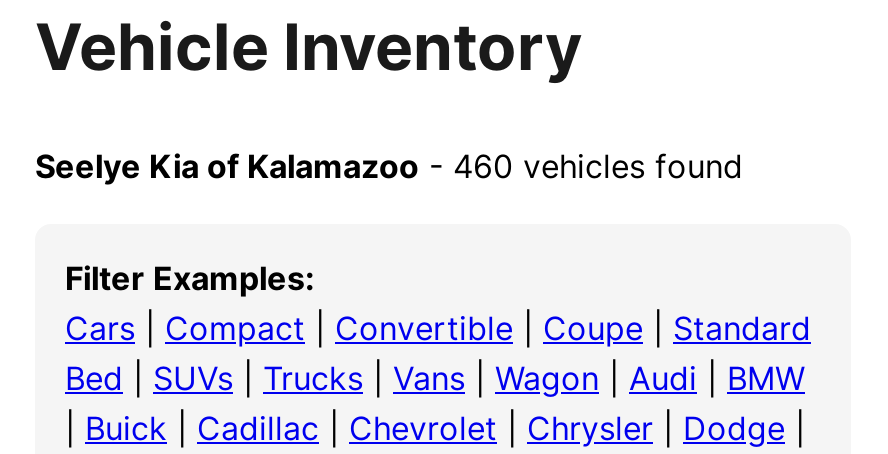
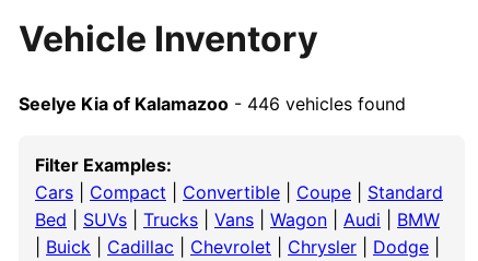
[35,146,743,186] Seelye Kia of Kalamazoo - 460 vehicles found -> [19,93,406,115] Seelye Kia of Kalamazoo - 446 vehicles found

